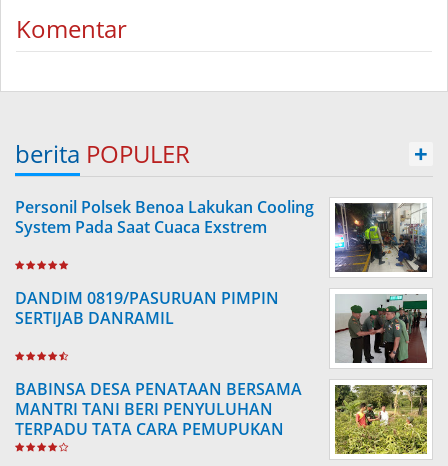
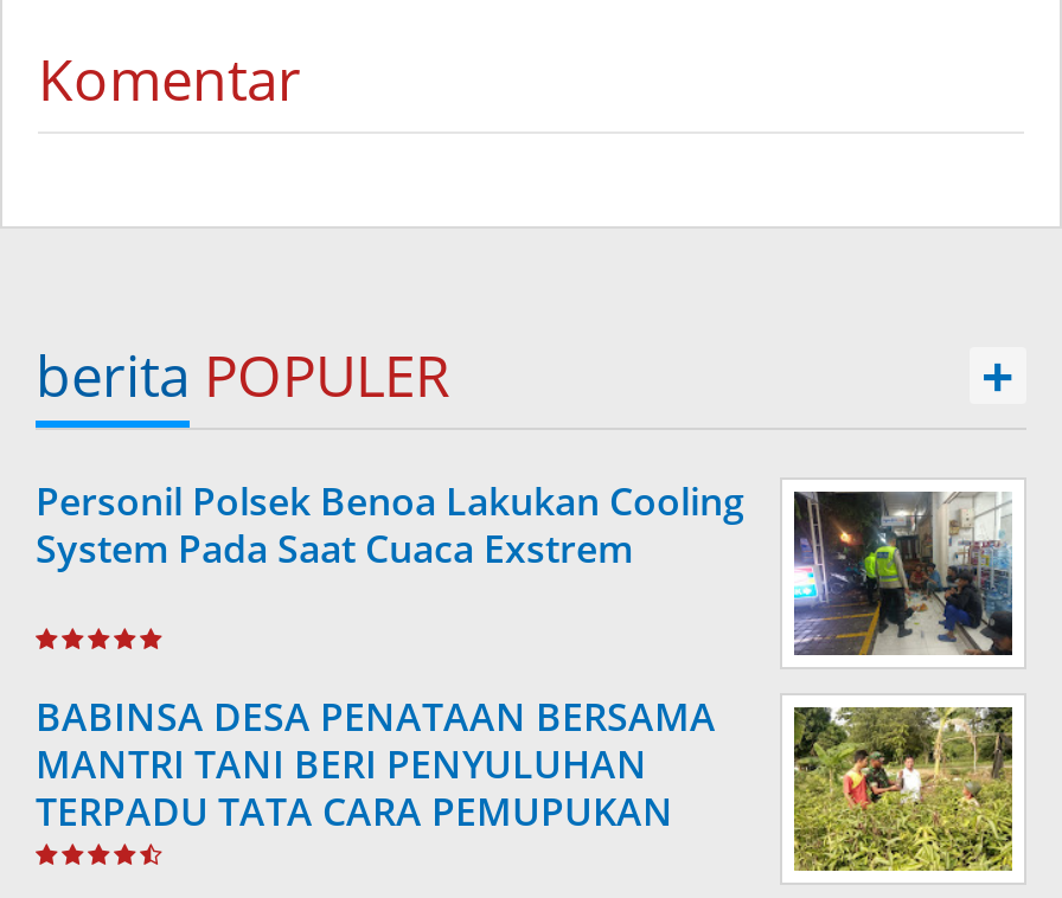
[15,287,279,329] DANDIM 0819/PASURUAN PIMPIN | SERTIJAB DANRAMIL -> none
[334,295,428,364] [image] -> none

